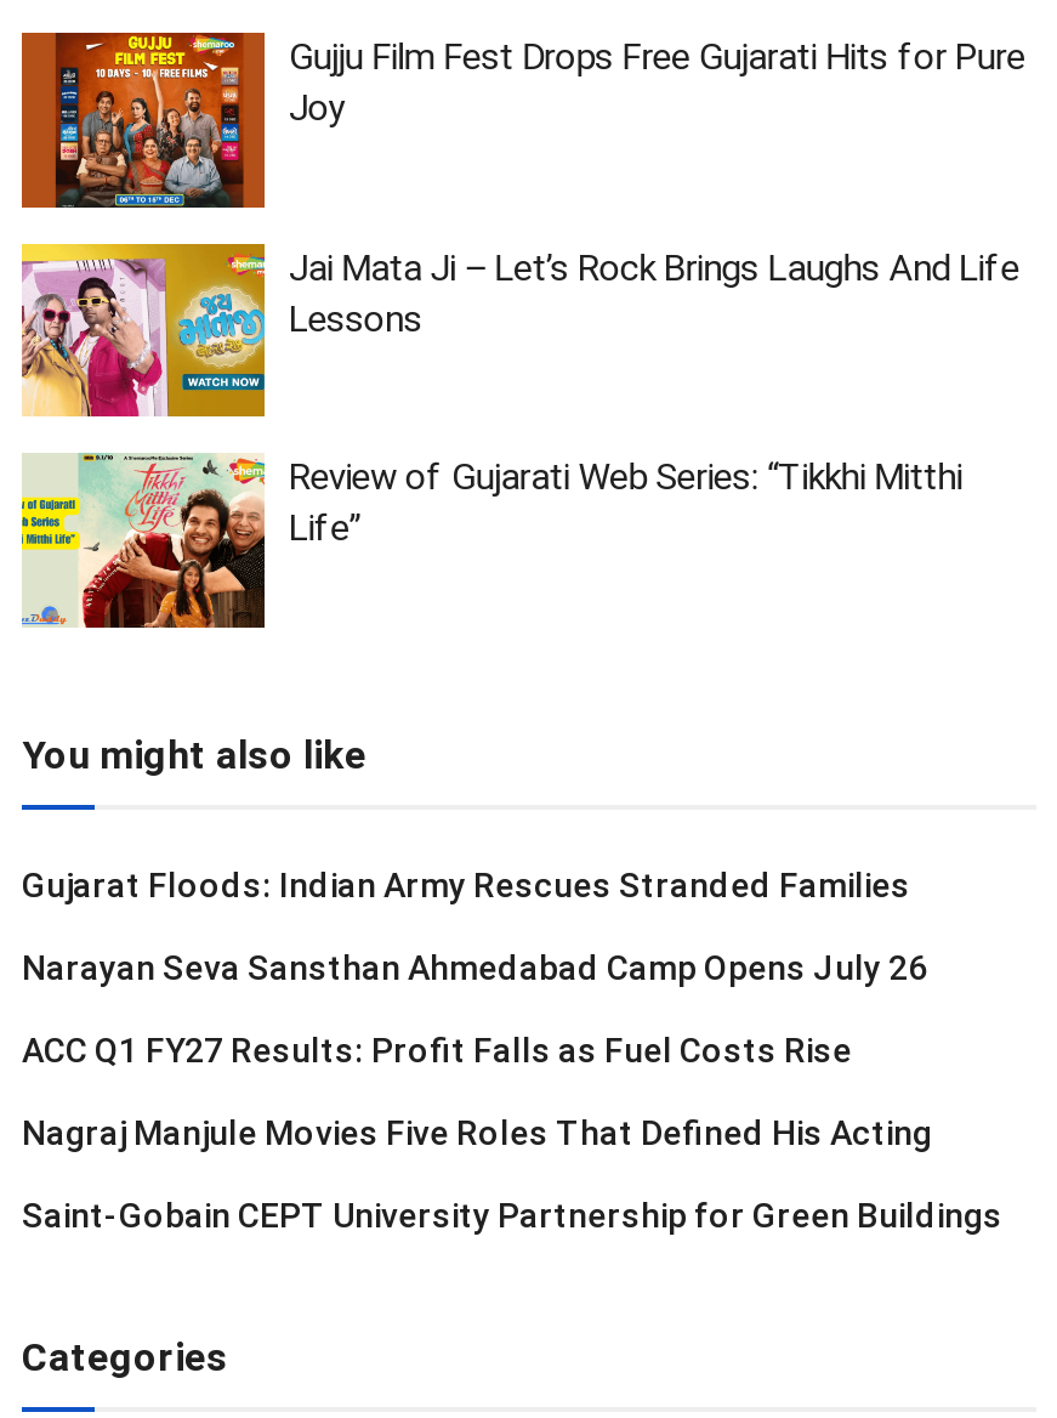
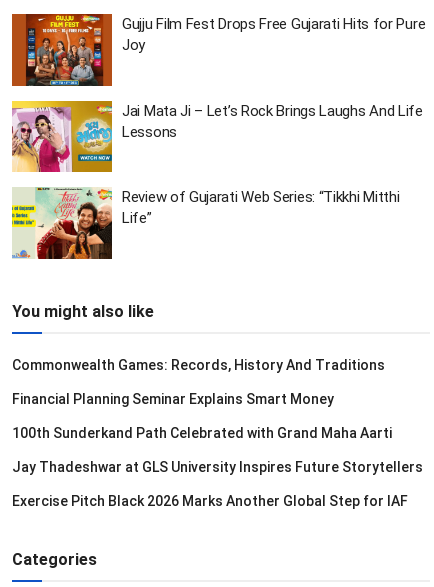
[22,864,910,903] Gujarat Floods: Indian Army Rescues Stranded Families -> [12,356,385,372] Commonwealth Games: Records, History And Traditions
[22,947,927,986] Narayan Seva Sansthan Ahmedabad Camp Opens July 26 -> [12,390,334,406] Financial Planning Seminar Explains Smart Money
[22,1030,852,1068] ACC Q1 FY27 Results: Profit Falls as Fuel Costs Rise -> [12,424,392,440] 100th Sunderkand Path Celebrated with Grand Maha Aarti
[22,1112,932,1151] Nagraj Manjule Movies Five Roles That Defined His Acting -> [12,458,423,474] Jay Thadeshwar at GLS University Inspires Future Storytellers
[22,1195,1002,1233] Saint-Gobain CEPT University Partnership for Green Buildings -> [12,492,408,508] Exercise Pitch Black 2026 Marks Another Global Step for IAF

